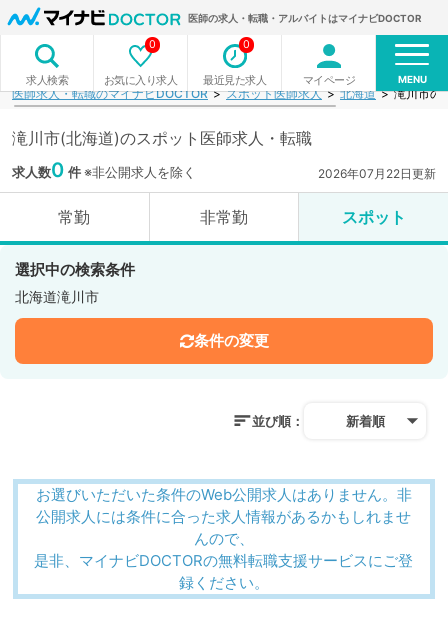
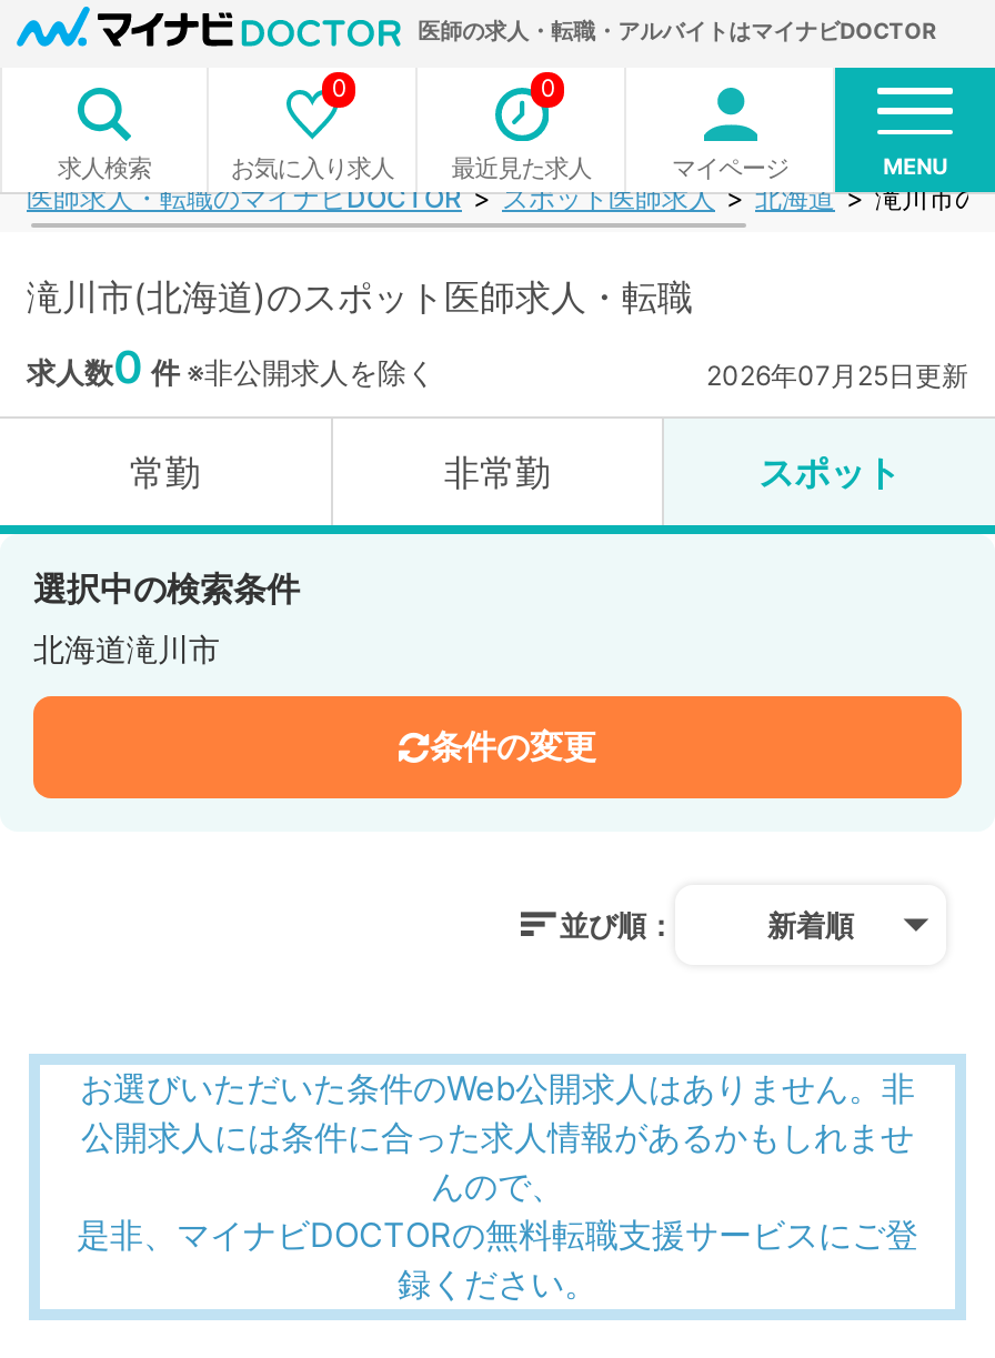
[318,166,436,181] 2026年07月22日更新 -> [706,359,968,392] 2026年07月25日更新

